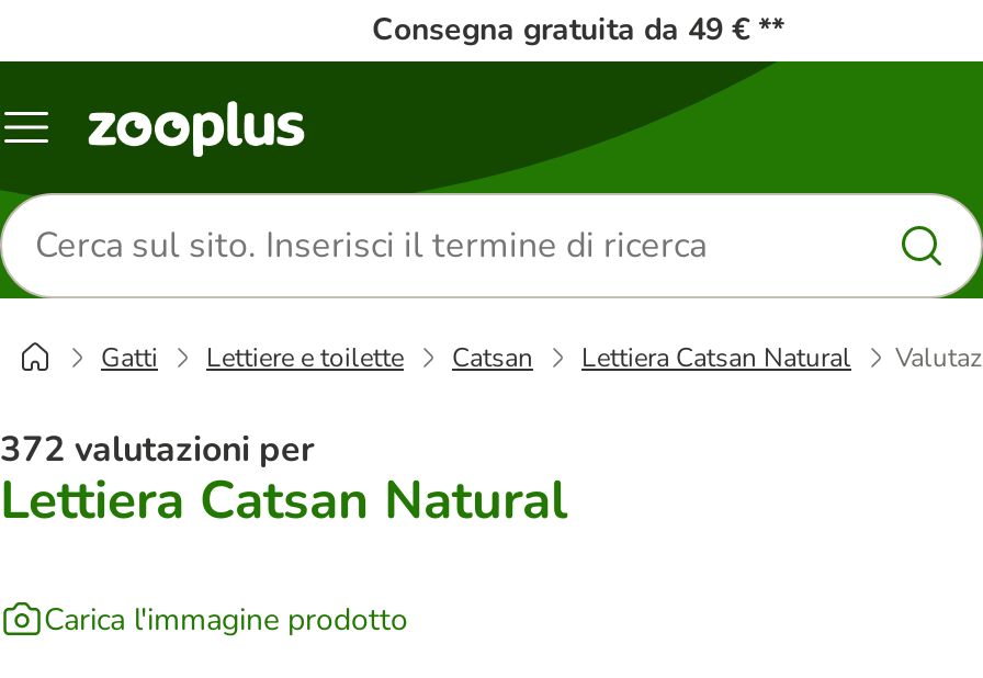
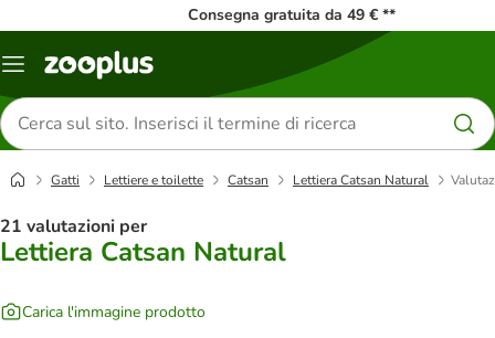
[0,426,314,474] 372 valutazioni per -> [0,214,147,239] 21 valutazioni per

